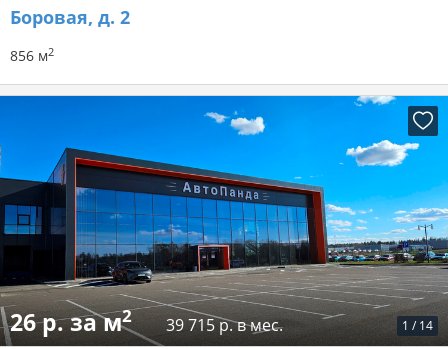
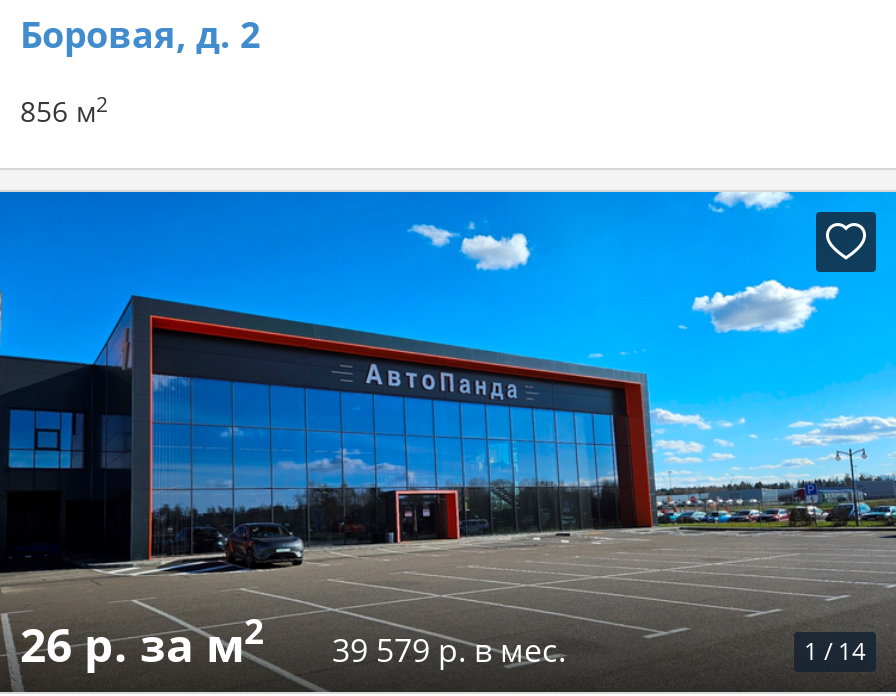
[10,304,283,338] 26 р. за м2 39 715 р. в мес. -> [20,609,566,676] 26 р. за м2 39 579 р. в мес.

